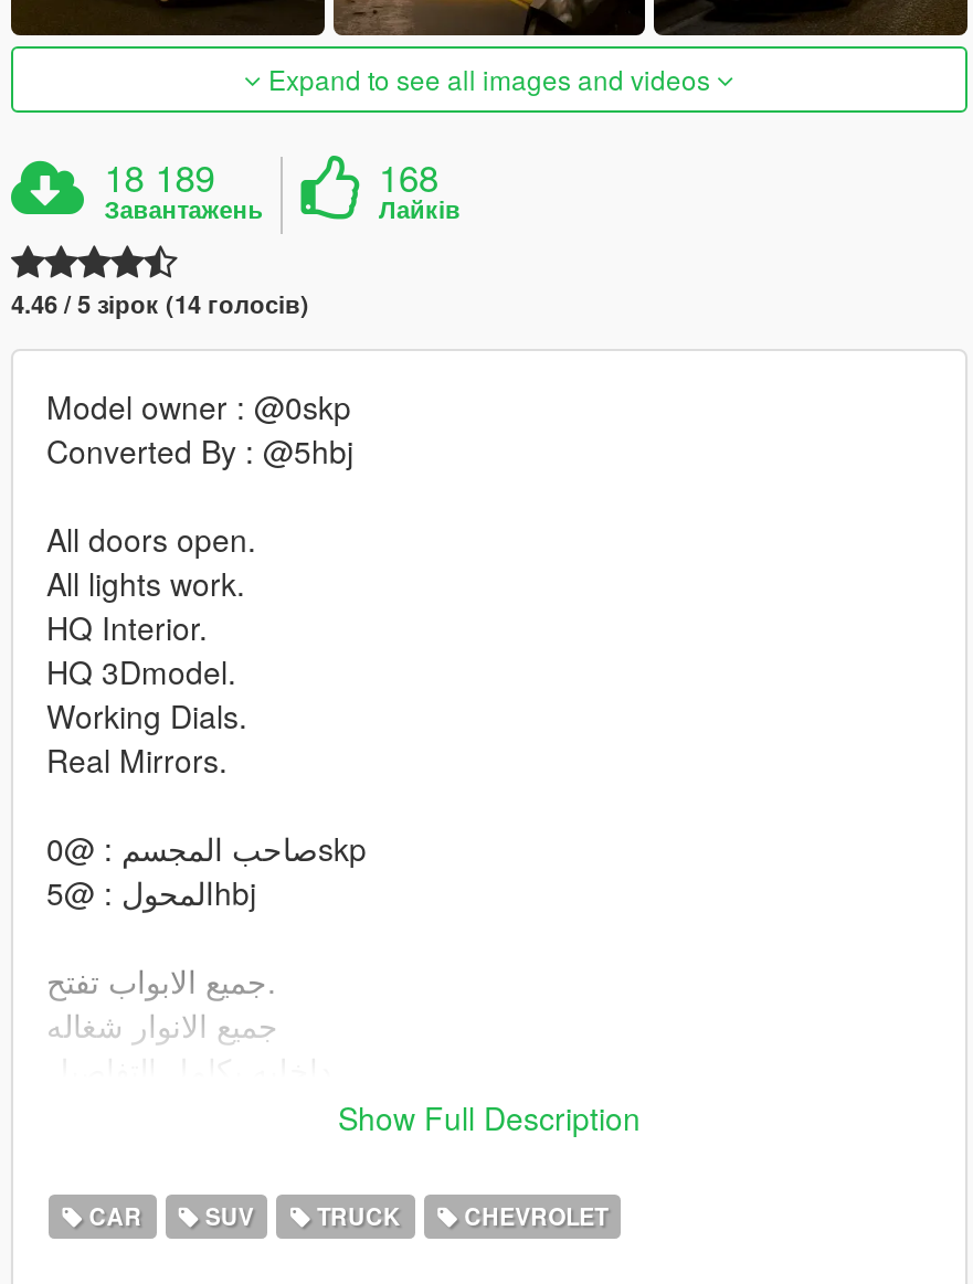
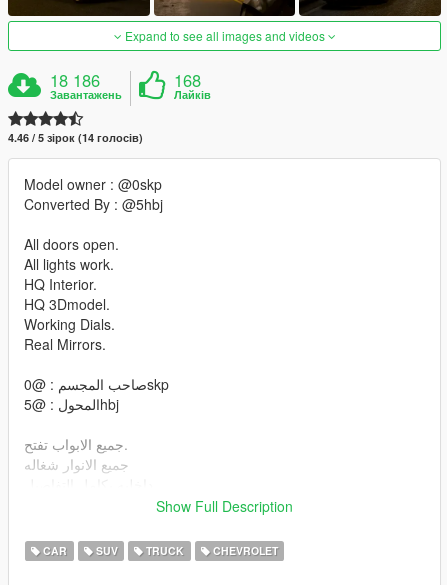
[104,151,215,204] 18 189 -> [50,68,100,92] 18 186

